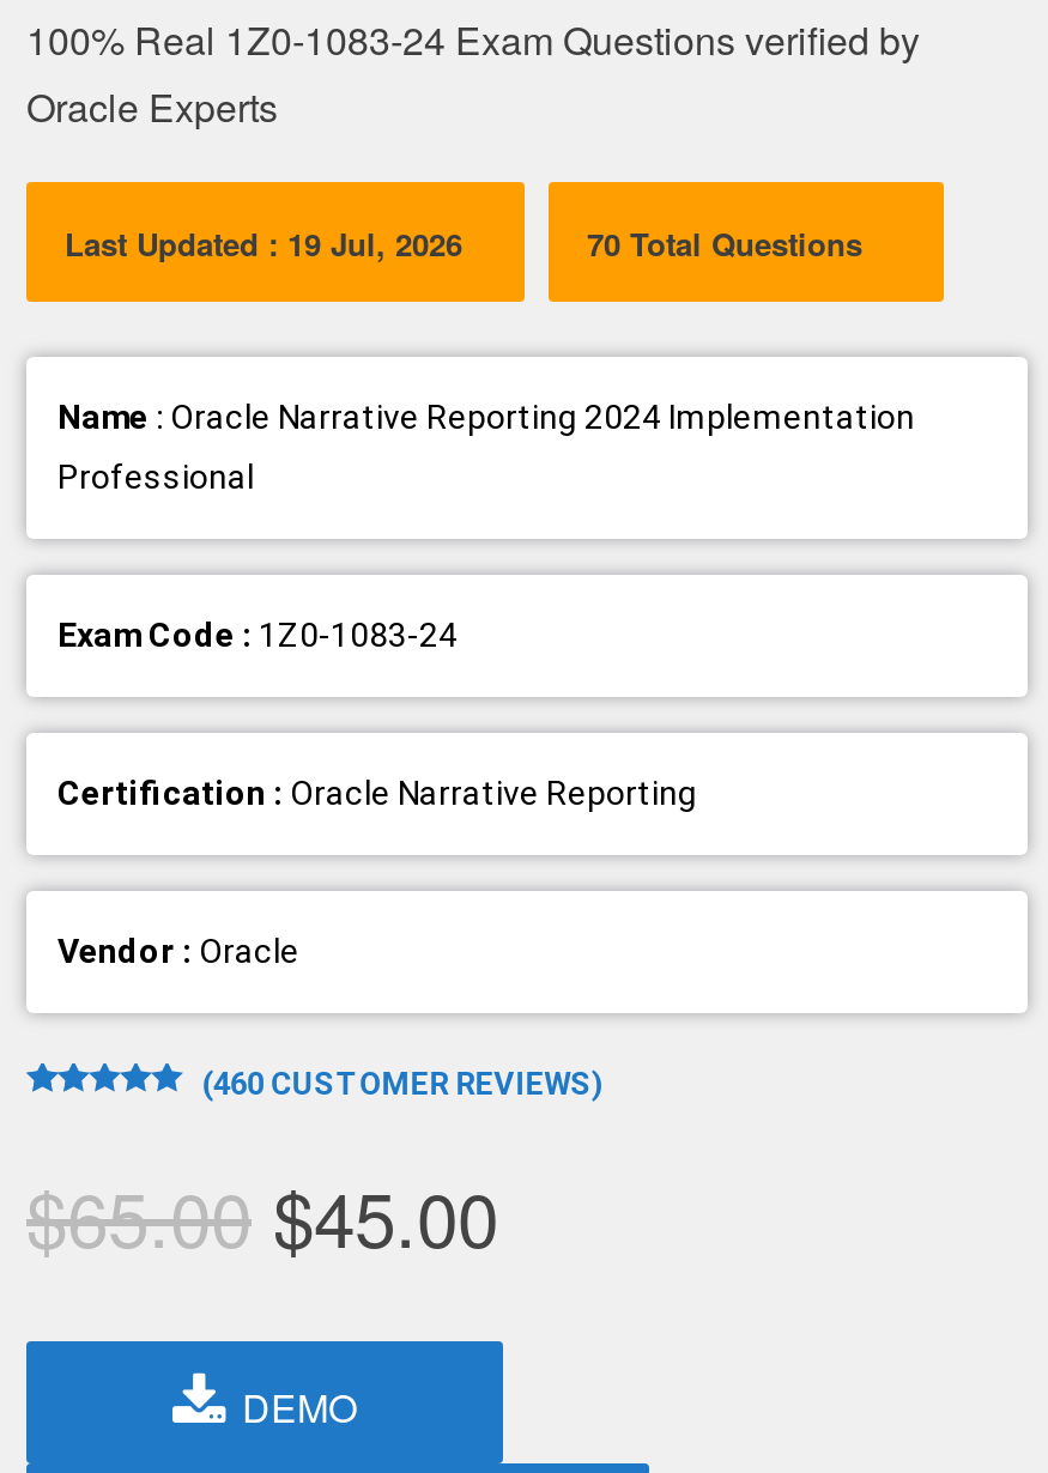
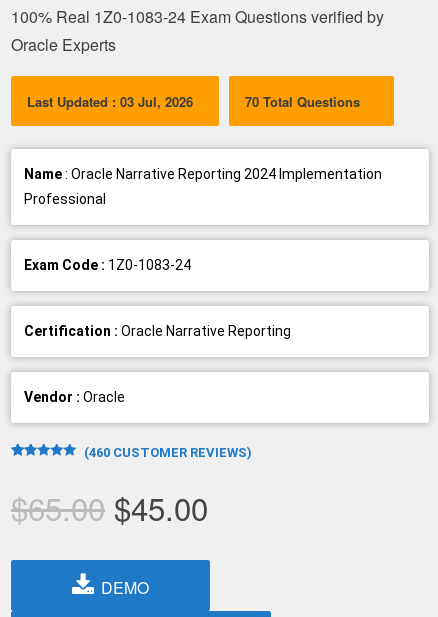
[65,220,462,265] Last Updated : 19 Jul, 2026 -> [27,92,193,111] Last Updated : 03 Jul, 2026

